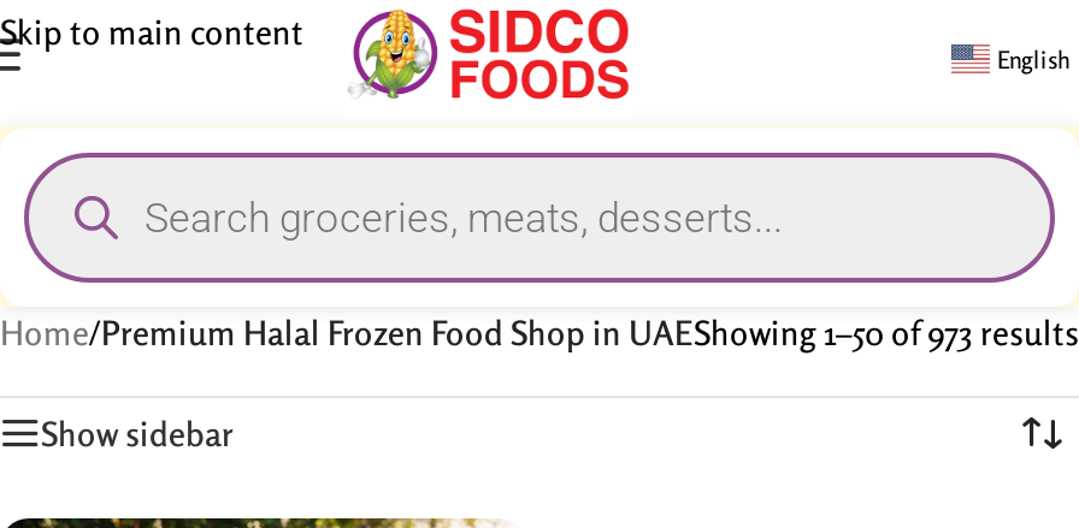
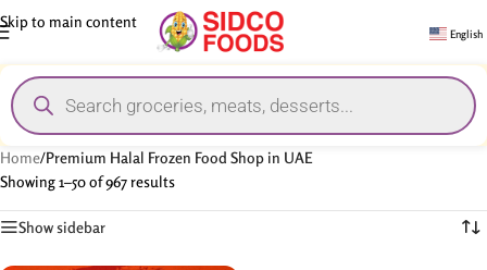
[0,312,1079,352] Home/Premium Halal Frozen Food Shop in UAEShowing 1–50 of 973 results -> [0,148,313,191] Home/Premium Halal Frozen Food Shop in UAE | Showing 1–50 of 967 results

